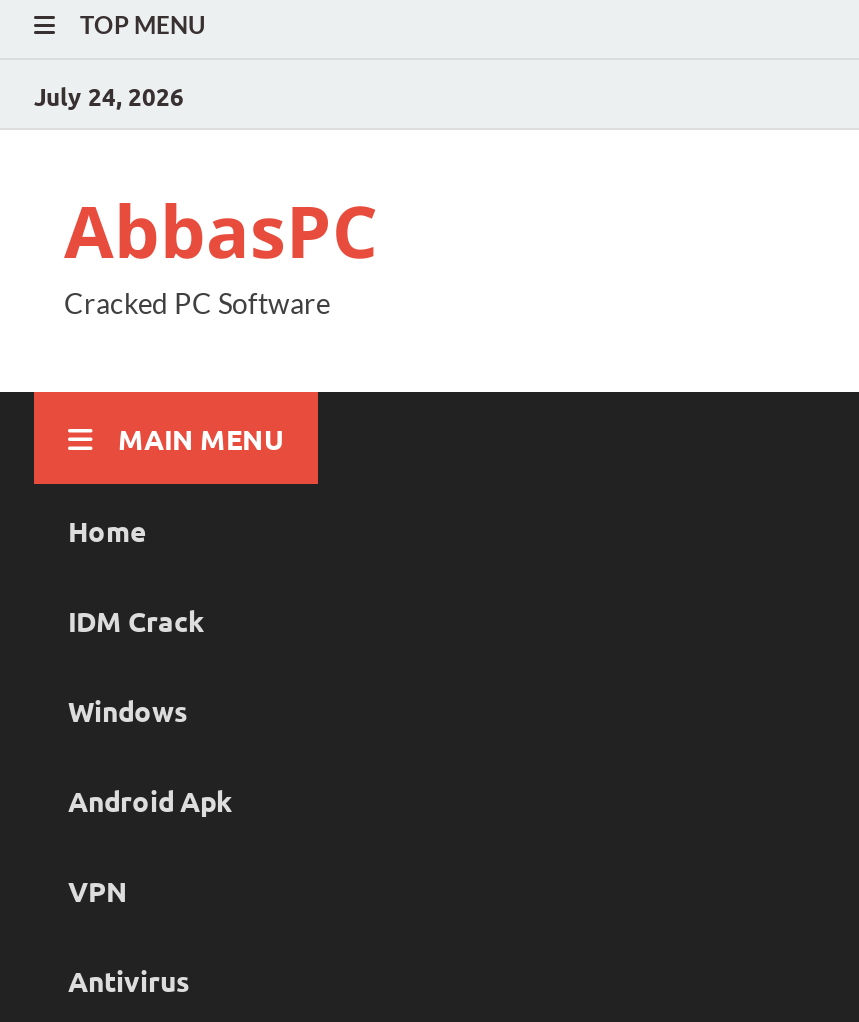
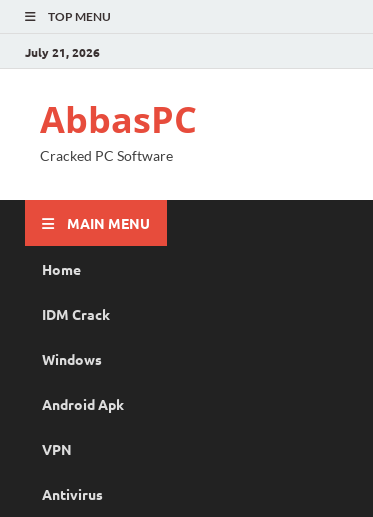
[34,79,184,111] July 24, 2026 -> [25,43,100,59] July 21, 2026

